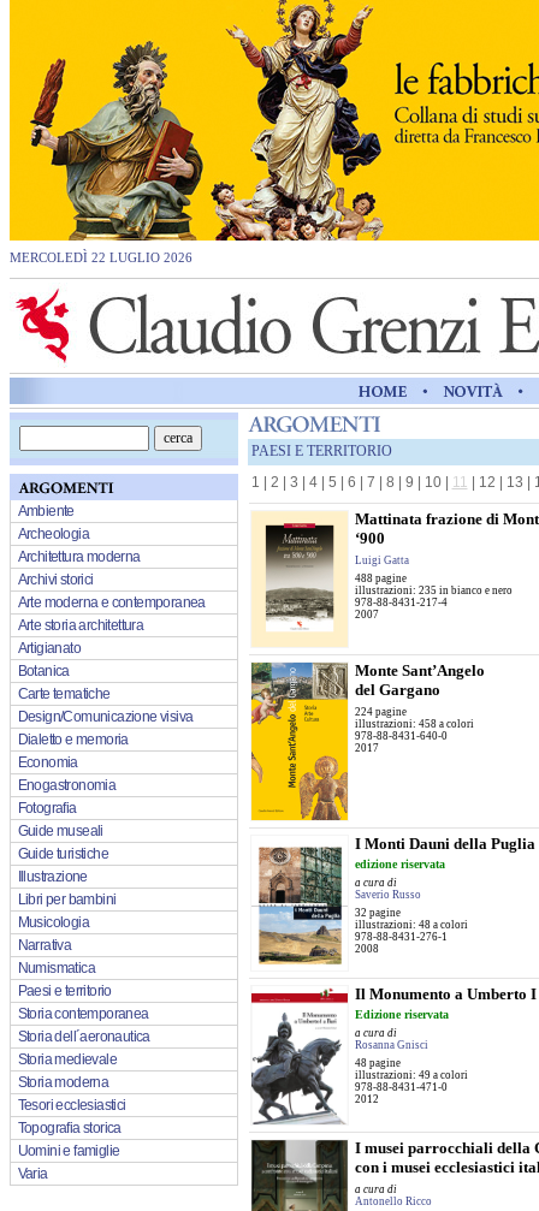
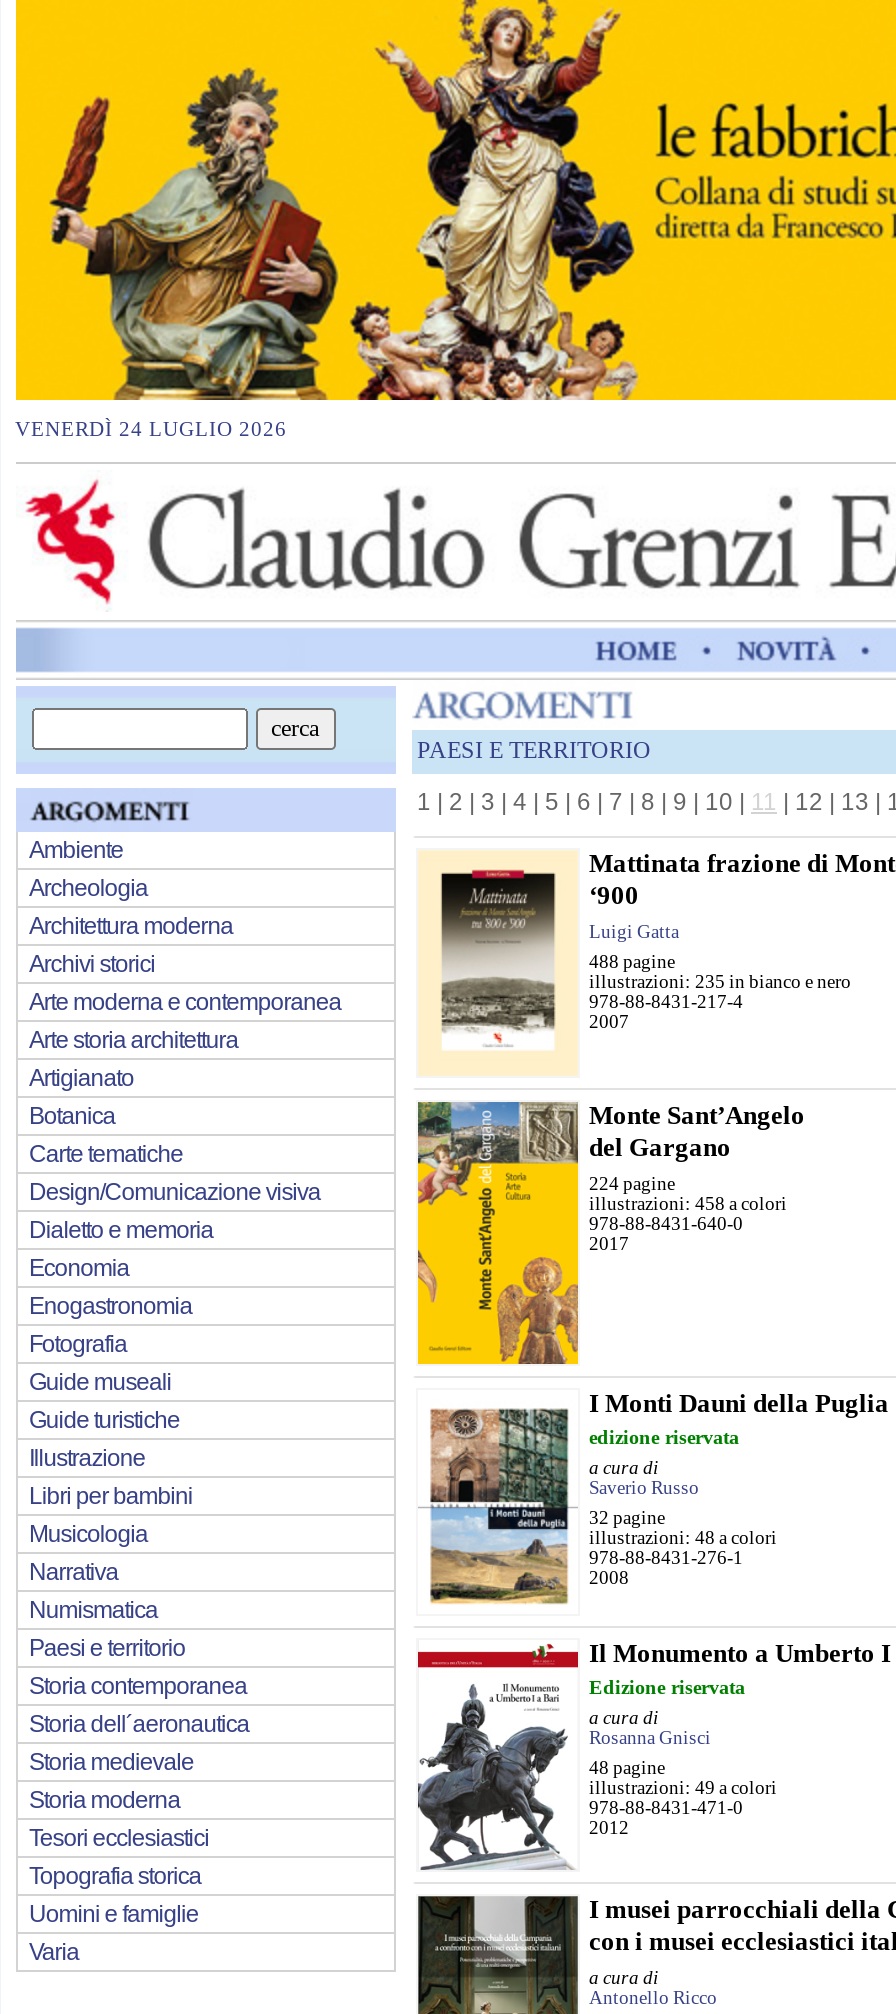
[9,252,192,265] MERCOLEDÌ 22 LUGLIO 2026 -> [15,419,287,441] VENERDÌ 24 LUGLIO 2026

